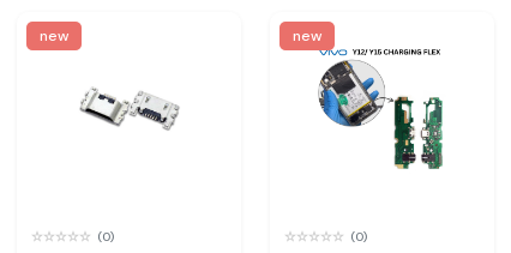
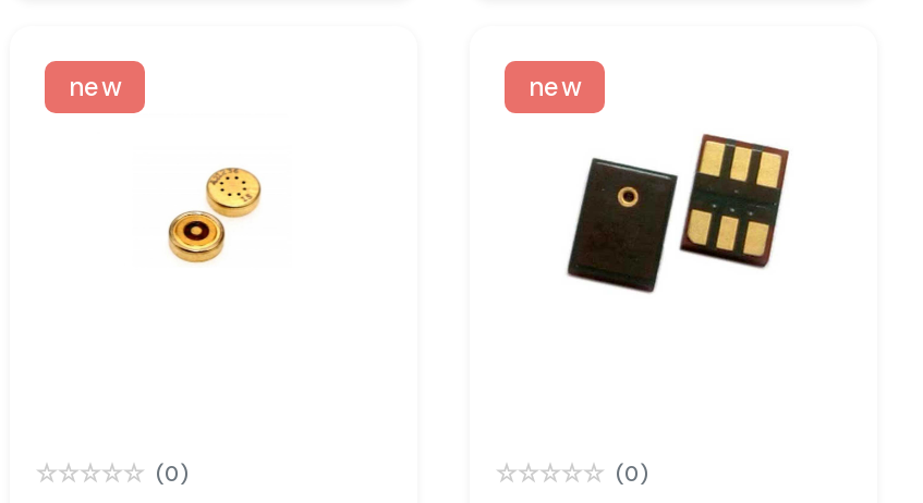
[318,48,444,170] [image] -> [561,133,790,329] [image]
[79,80,180,131] [image] -> [167,165,297,266] [image]

